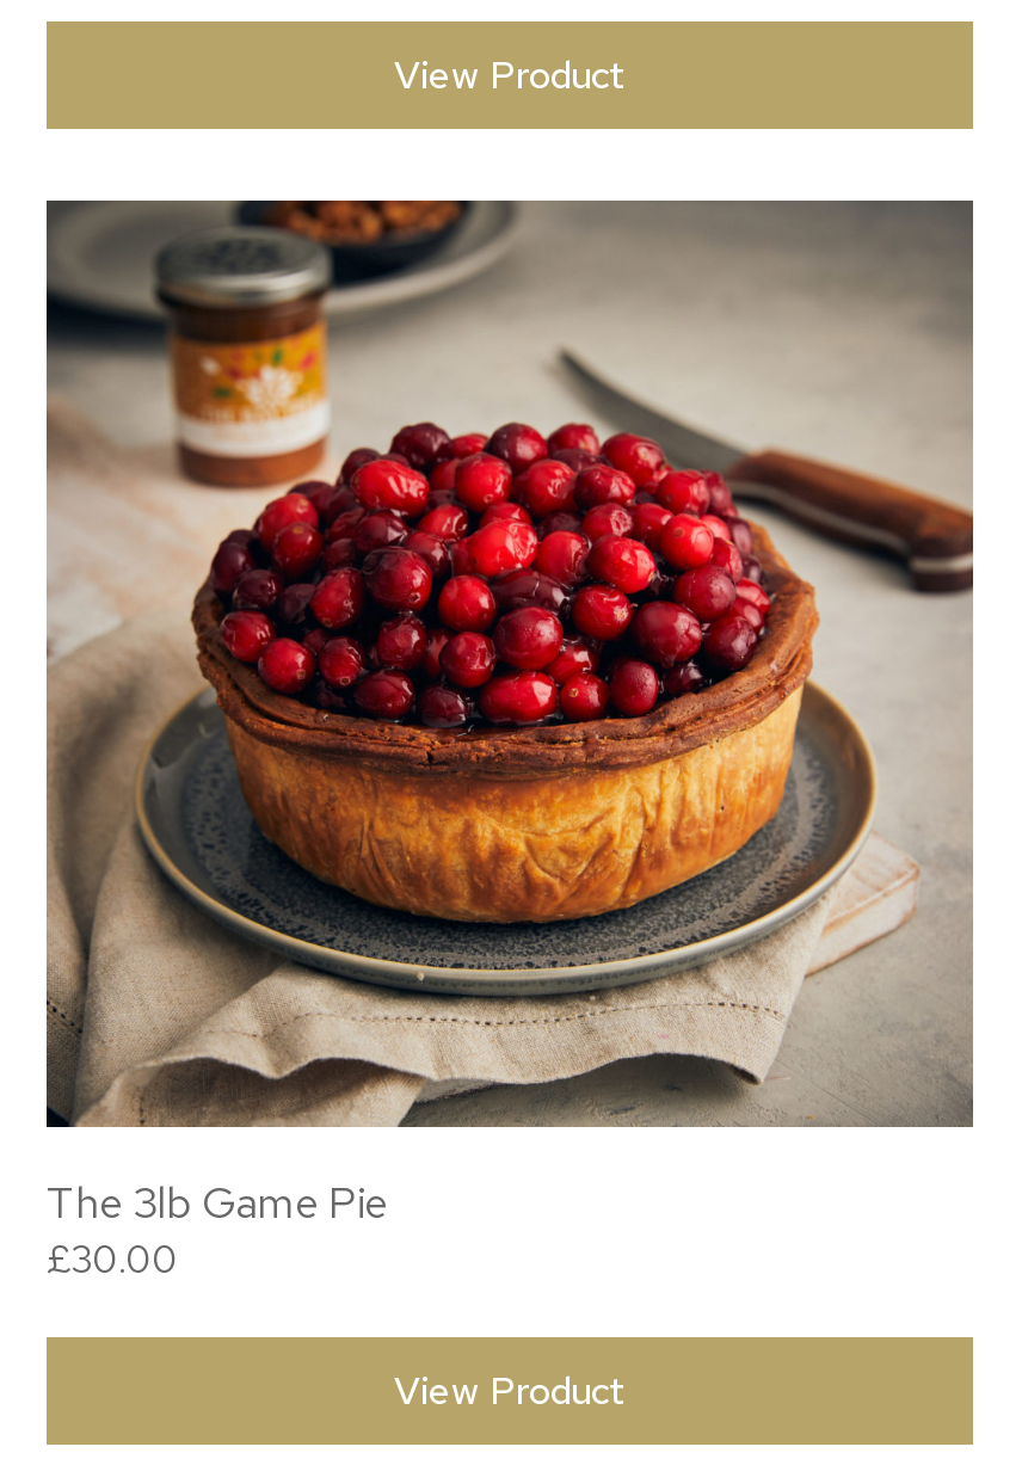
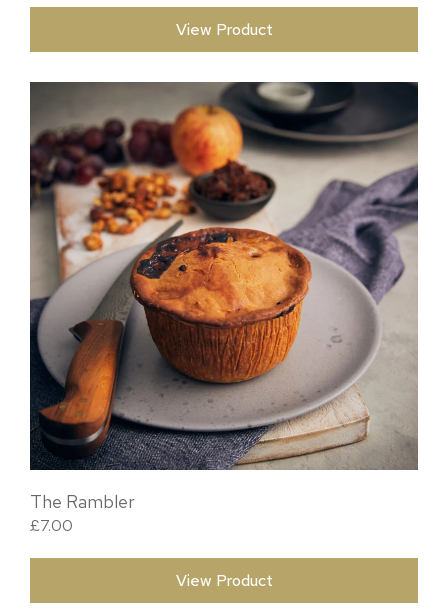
[44,198,973,1285] [image] | The 3lb Game Pie | £30.00 -> [29,81,418,536] [image] | The Rambler | £7.00

